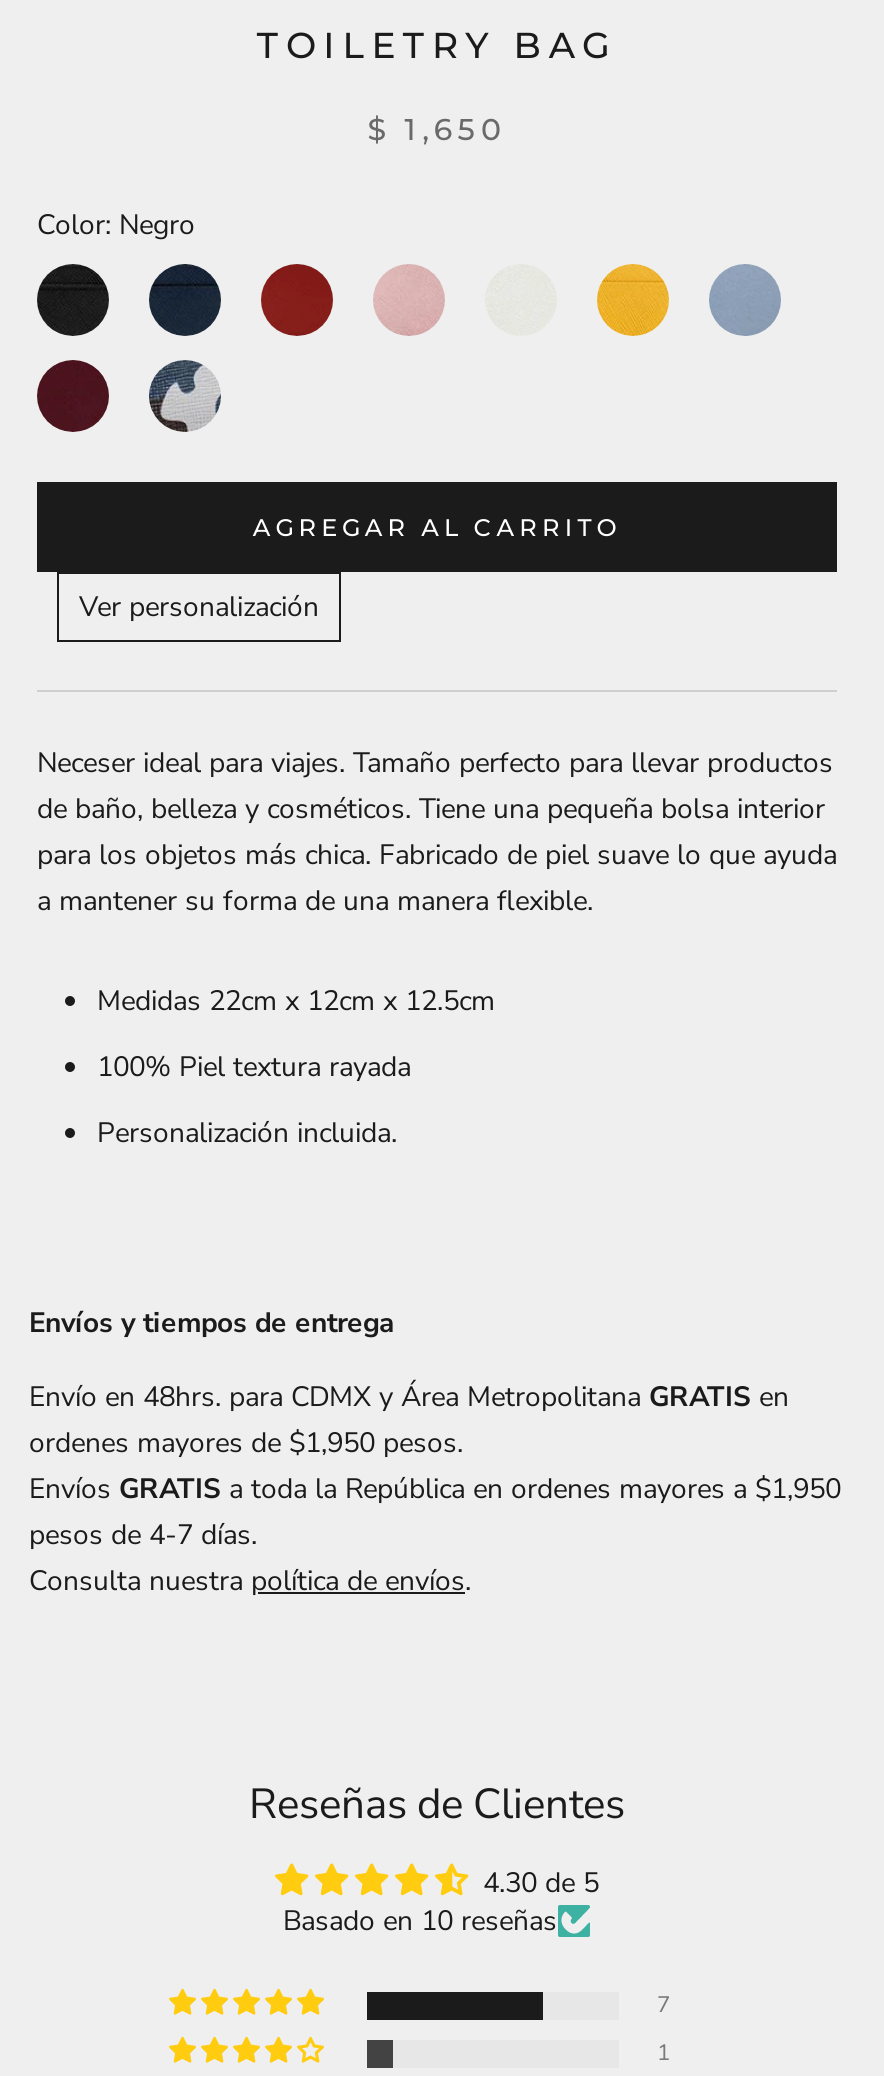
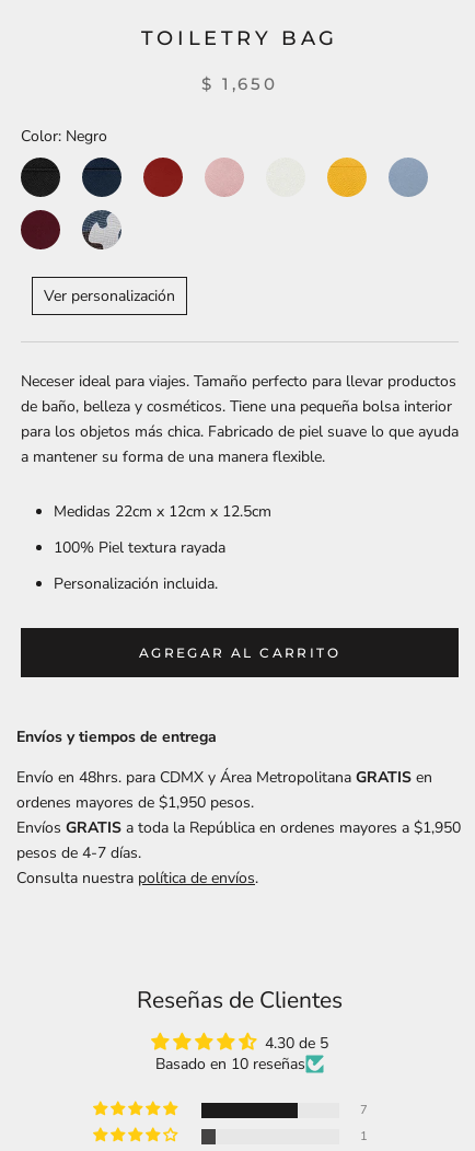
moved [253,512,621,542] -> [139,645,340,661]: AGREGAR AL CARRITO
moved [37,588,837,1153] -> [21,286,459,595]: Ver personalización | Neceser ideal para viajes. Tamaño perfecto para llevar productos | de baño, belleza y cosméticos. Tiene una pequeña bolsa interior | para los objetos más chica. Fabricado de piel suave lo que ayuda | a mantener su forma de una manera flexible. | Medidas 22cm x 12cm x 12.5cm | 100% Piel textura rayada | Personalización incluida.

